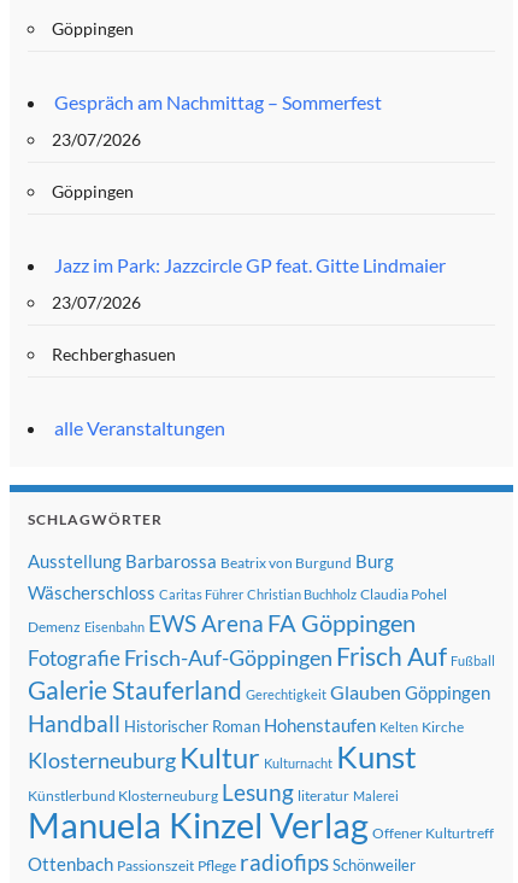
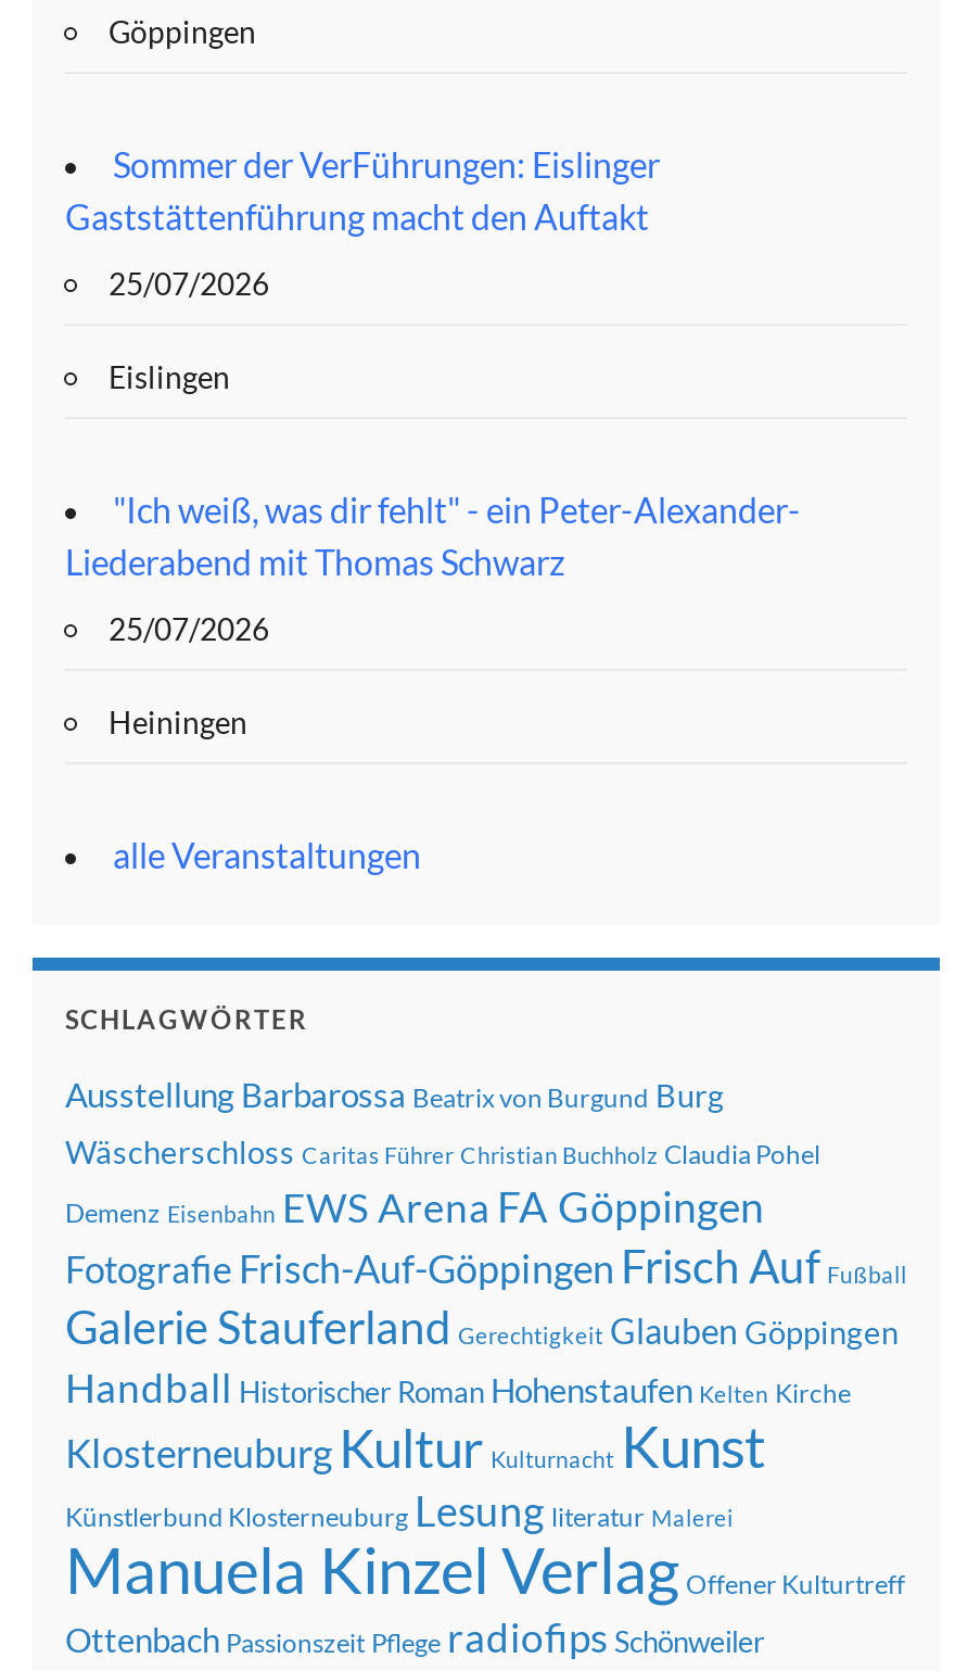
[54,91,382,114] Gespräch am Nachmittag – Sommerfest -> [65,144,660,237] Sommer der VerFührungen: Eislinger | Gaststättenführung macht den Auftakt
[52,129,141,150] 23/07/2026 -> [109,265,269,302] 25/07/2026
[52,181,134,202] Göppingen -> [109,359,230,395] Eislingen
[54,253,446,276] Jazz im Park: Jazzcircle GP feat. Gitte Lindmaier -> [65,489,801,582] "Ich weiß, was dir fehlt" - ein Peter-Alexander- | Liederabend mit Thomas Schwarz
[52,292,141,313] 23/07/2026 -> [109,610,269,647] 25/07/2026
[52,344,176,364] Rechberghasuen -> [109,704,247,741] Heiningen

